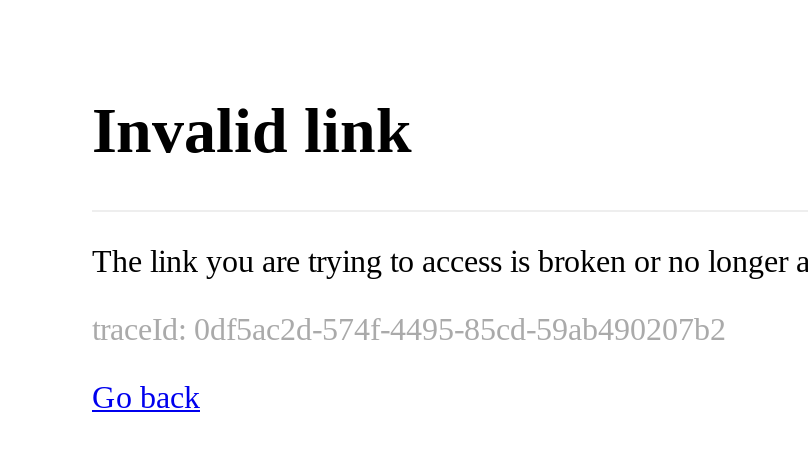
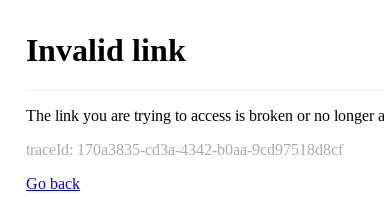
[92,313,726,347] traceId: 0df5ac2d-574f-4495-85cd-59ab490207b2 -> [26,141,343,158] traceId: 170a3835-cd3a-4342-b0aa-9cd97518d8cf

